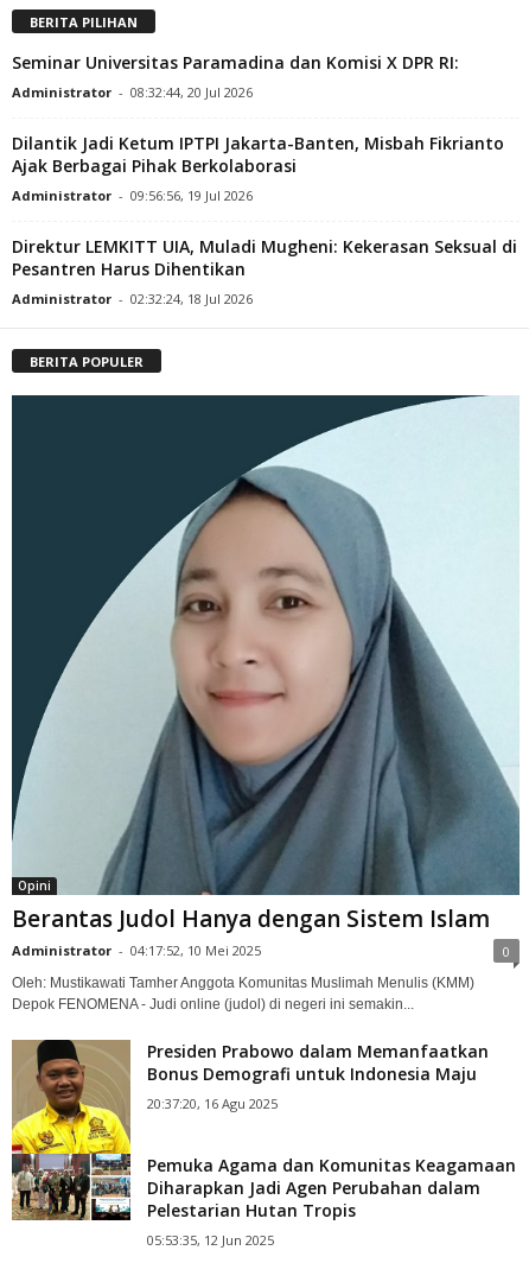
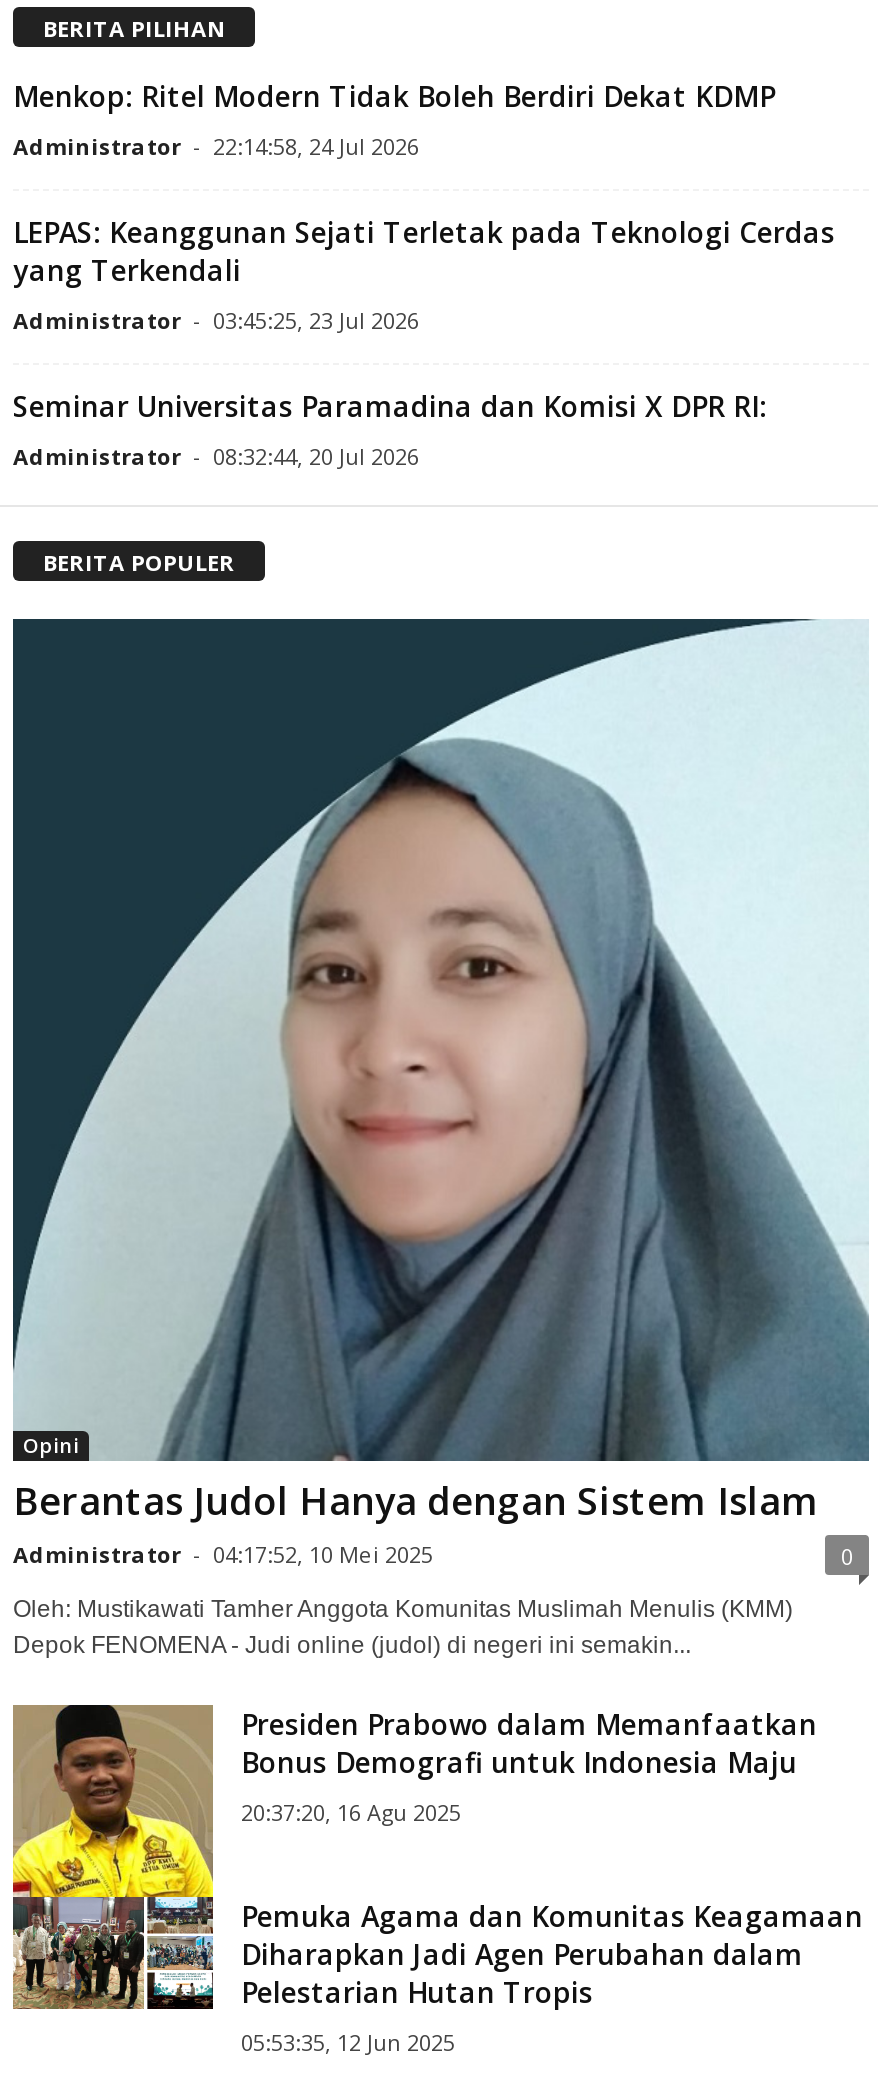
none -> [13,77,835,335] Menkop: Ritel Modern Tidak Boleh Berdiri Dekat KDMP | Administrator - 22:14:58, 24 Jul 2026 | LEPAS: Keanggunan Sejati Terletak pada Teknologi Cerdas | yang Terkendali | Administrator - 03:45:25, 23 Jul 2026
moved [12,51,459,101] -> [13,387,767,471]: Seminar Universitas Paramadina dan Komisi X DPR RI: | Administrator - 08:32:44, 20 Jul 2026
[12,132,517,308] Dilantik Jadi Ketum IPTPI Jakarta-Banten, Misbah Fikrianto | Ajak Berbagai Pihak Berkolaborasi | Administrator - 09:56:56, 19 Jul 2026 | Direktur LEMKITT UIA, Muladi Mugheni: Kekerasan Seksual di | Pesantren Harus Dihentikan | Administrator - 02:32:24, 18 Jul 2026 -> none

